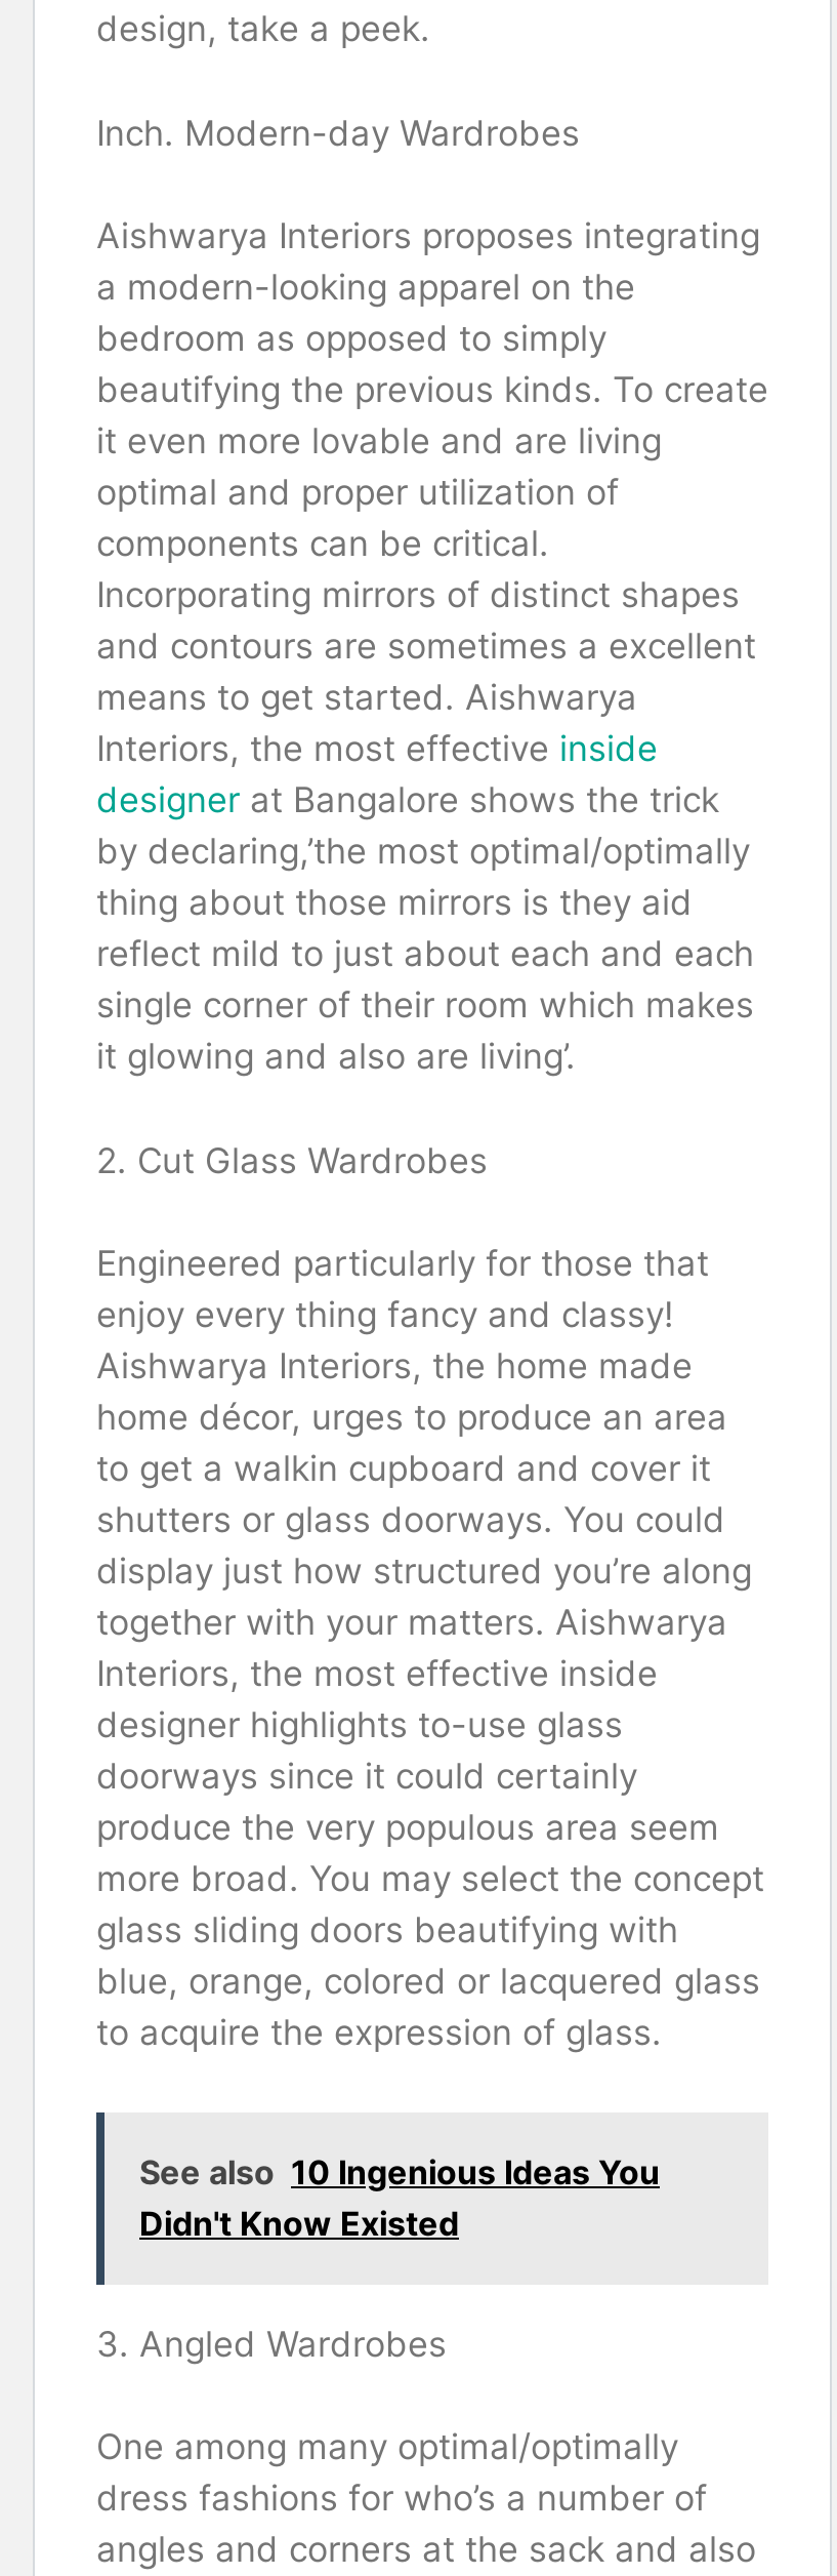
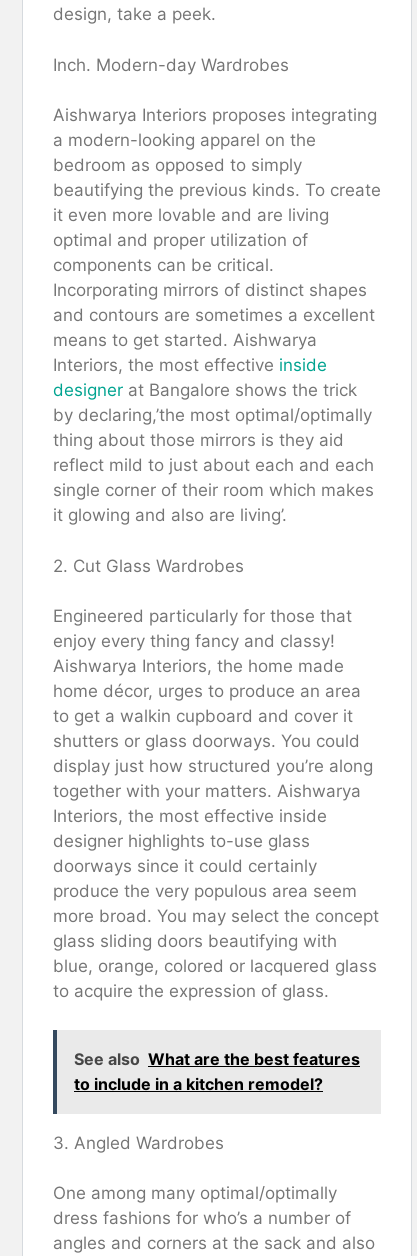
[139,2150,660,2243] See also 10 Ingenious Ideas You | Didn't Know Existed -> [74,1048,360,1093] See also What are the best features | to include in a kitchen remodel?

